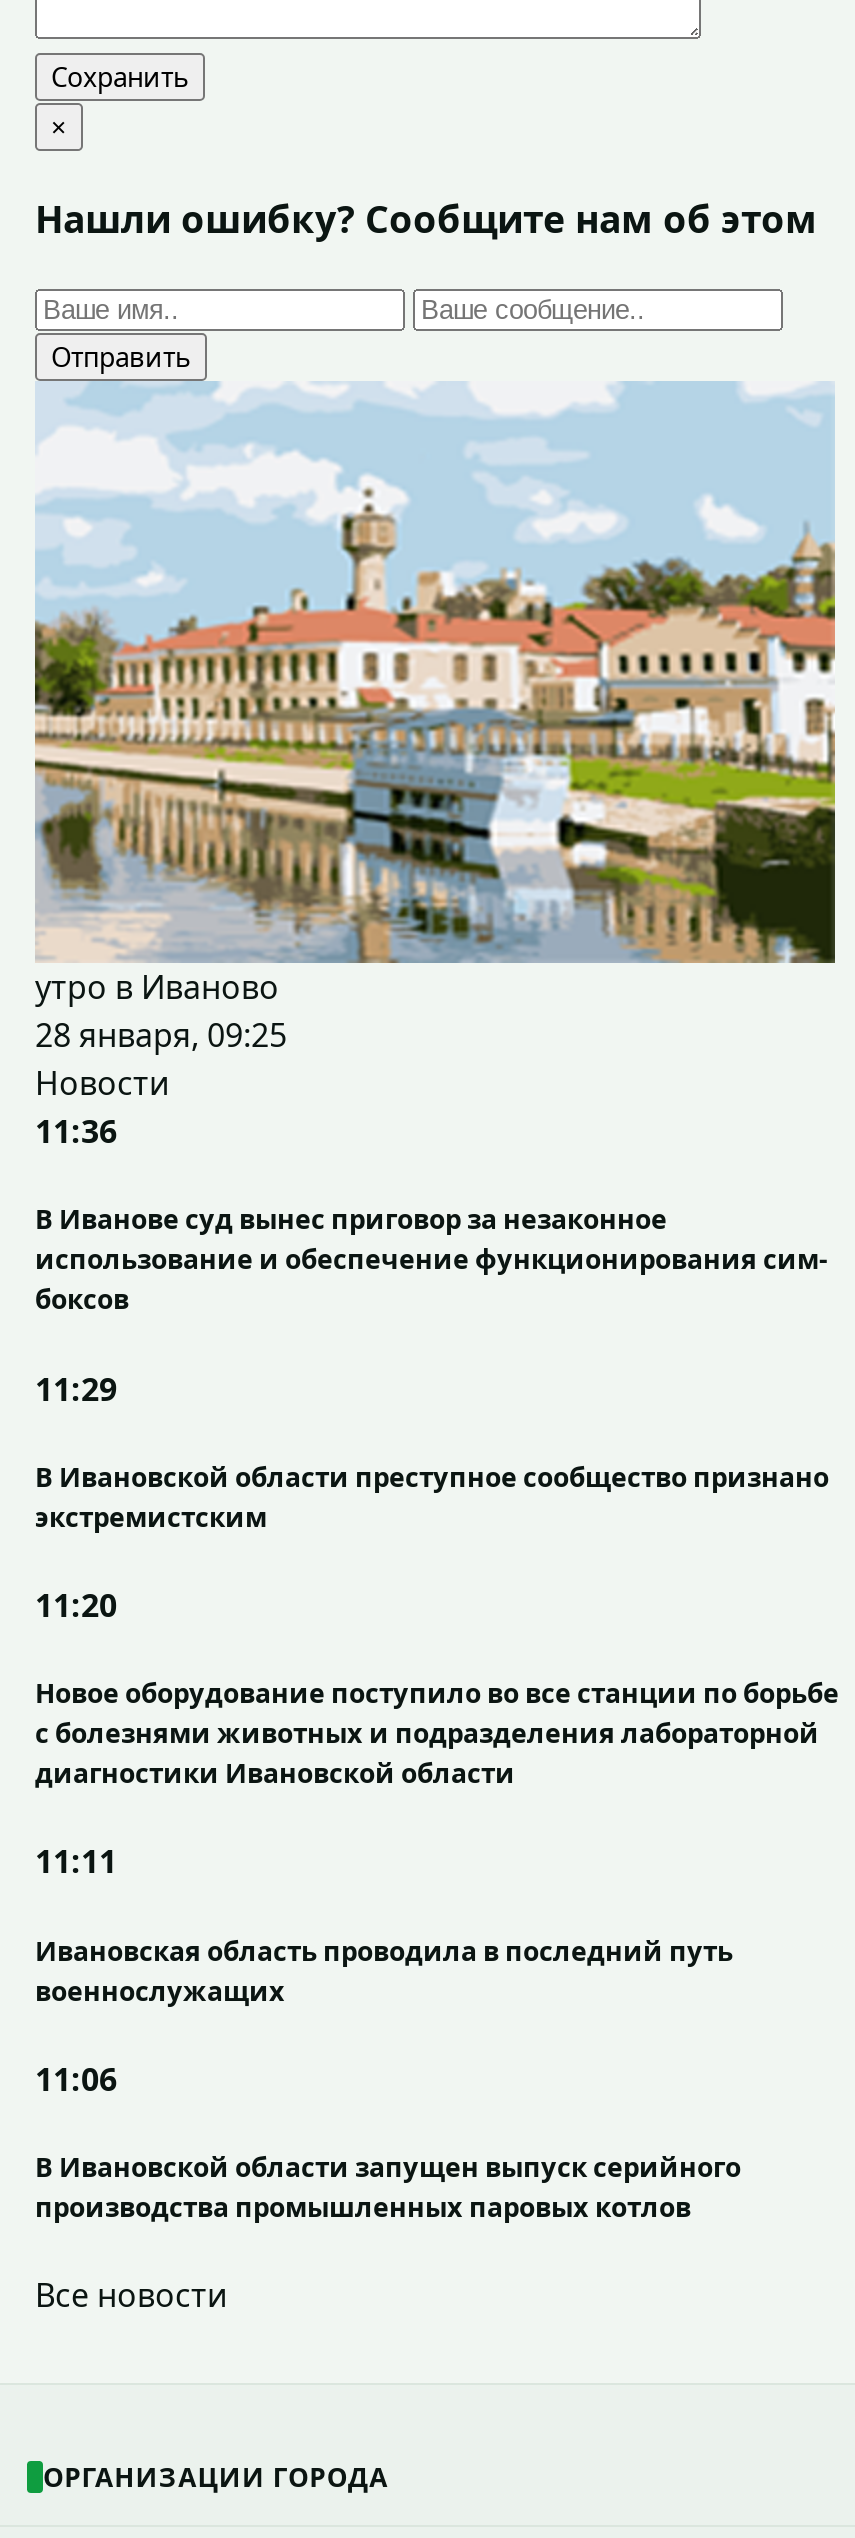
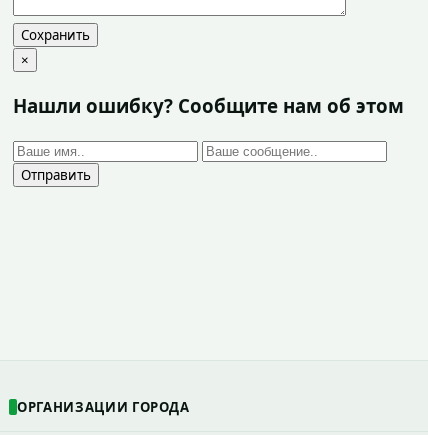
[35,381,839,2317] [image] | утро в Иваново | 28 января, 09:25 | Новости | 11:36 | В Иванове суд вынес приговор за незаконное | использование и обеспечение функционирования сим- | боксов | 11:29 | В Ивановской области преступное сообщество признано | экстремистским | 11:20 | Новое оборудование поступило во все станции по борьбе | с болезнями животных и подразделения лабораторной | диагностики Ивановской области | 11:11 | Ивановская область проводила в последний путь | военнослужащих | 11:06 | В Ивановской области запущен выпуск серийного | производства промышленных паровых котлов | Все новости -> none

